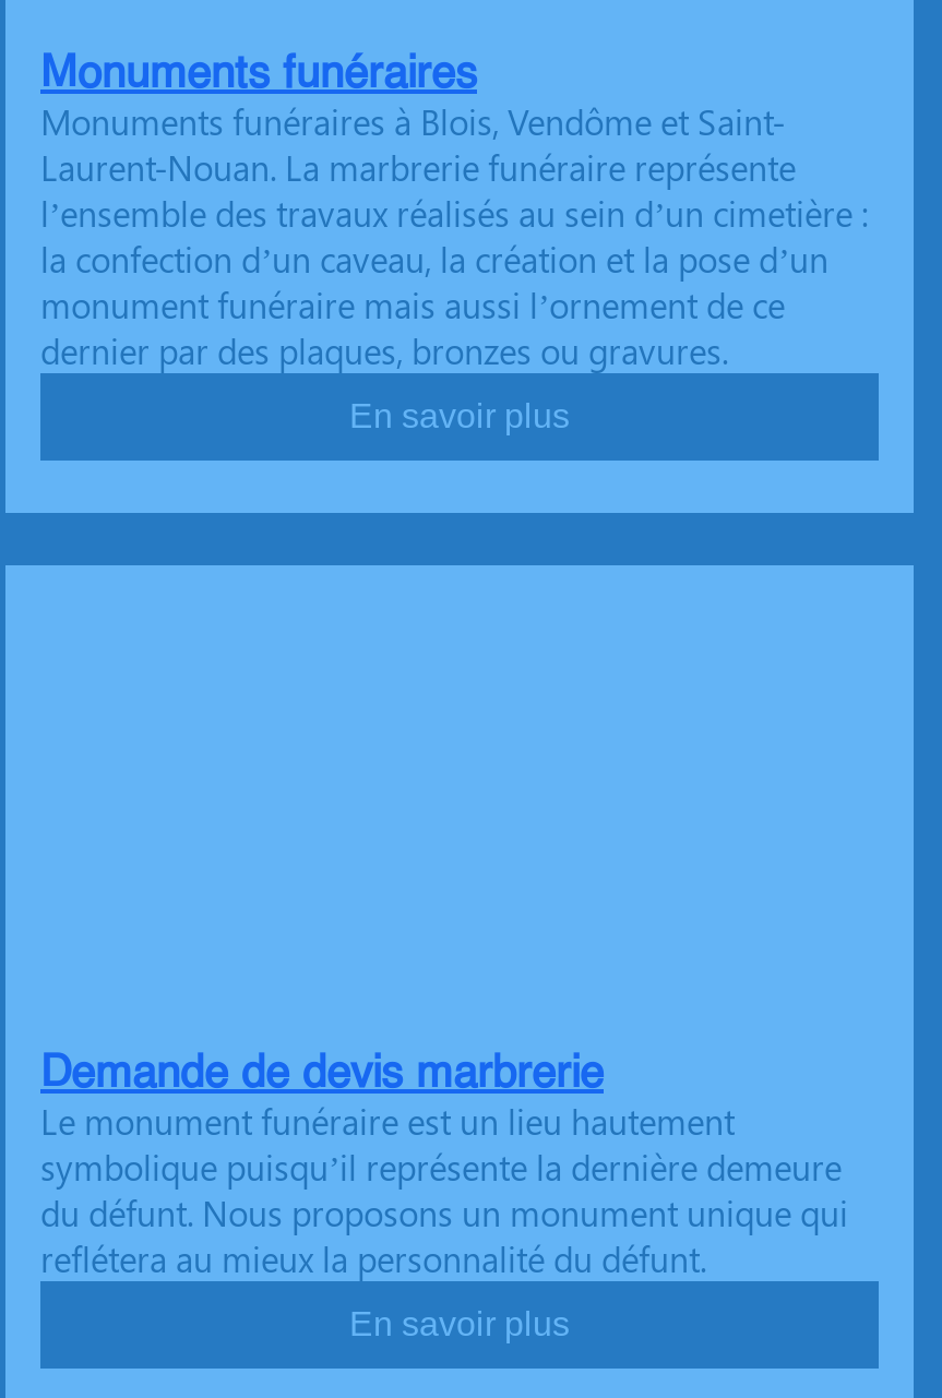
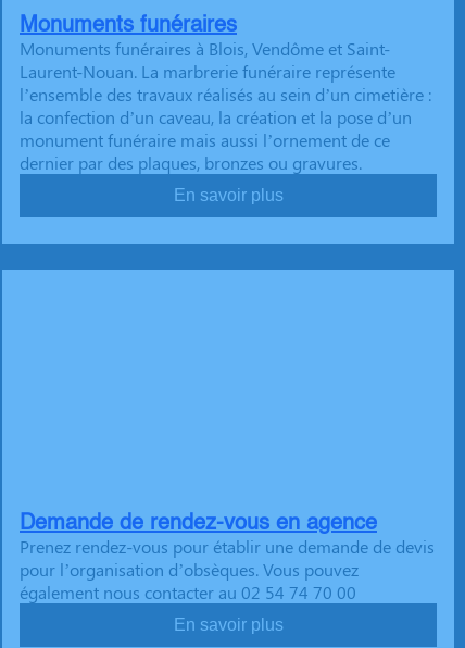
[40,1055,848,1282] Demande de devis marbrerie | Le monument funéraire est un lieu hautement | symbolique puisqu’il représente la dernière demeure | du défunt. Nous proposons un monument unique qui | reflétera au mieux la personnalité du défunt. -> [20,513,435,604] Demande de rendez-vous en agence | Prenez rendez-vous pour établir une demande de devis | pour l’organisation d’obsèques. Vous pouvez | également nous contacter au 02 54 74 70 00

